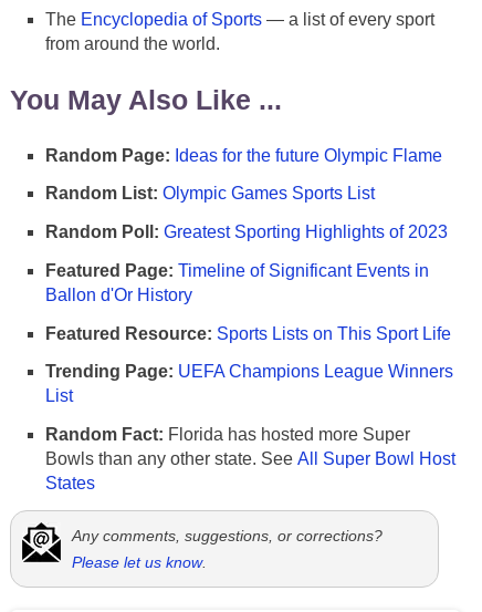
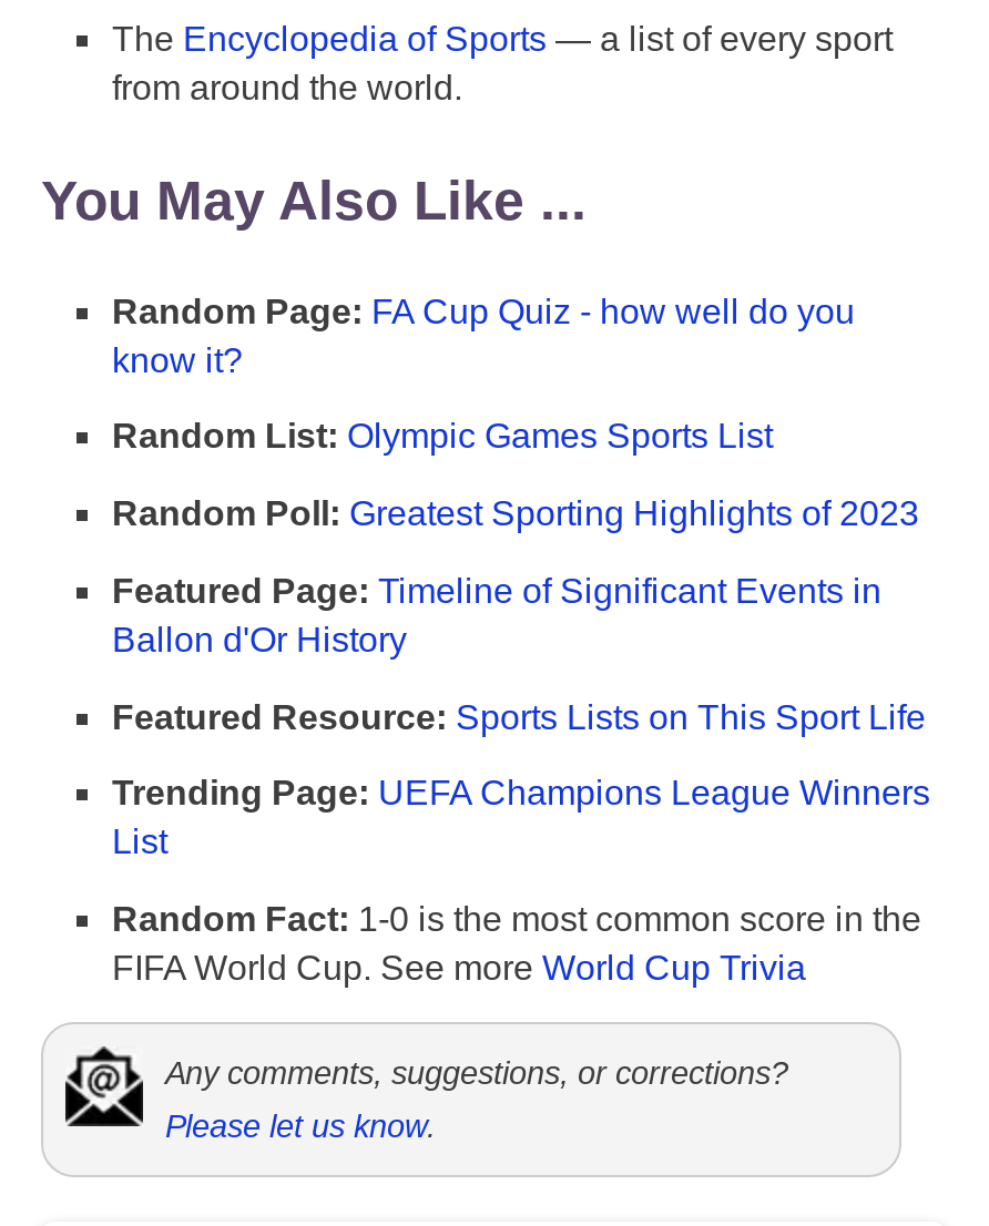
[45,146,442,164] Random Page: Ideas for the future Olympic Flame -> [112,292,855,378] Random Page: FA Cup Quiz - how well do you | know it?
moved [45,184,453,406] -> [112,417,930,861]: Random List: Olympic Games Sports List | Random Poll: Greatest Sporting Highlights of 2023 | Featured Page: Timeline of Significant Events in | Ballon d'Or History | Featured Resource: Sports Lists on This Sport Life | Trending Page: UEFA Champions League Winners | List
[45,425,455,493] Random Fact: Florida has hosted more Super | Bowls than any other state. See All Super Bowl Host | States -> [112,901,921,987] Random Fact: 1-0 is the most common score in the | FIFA World Cup. See more World Cup Trivia

